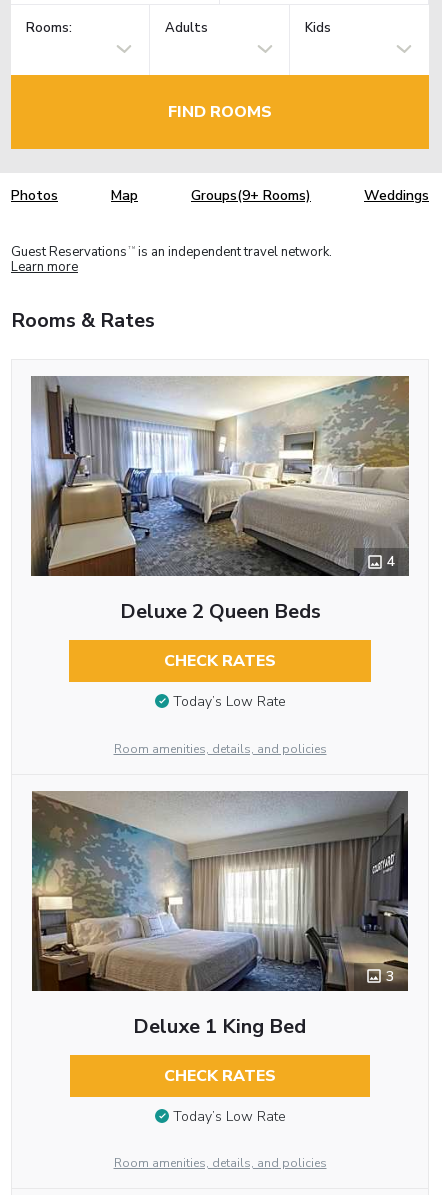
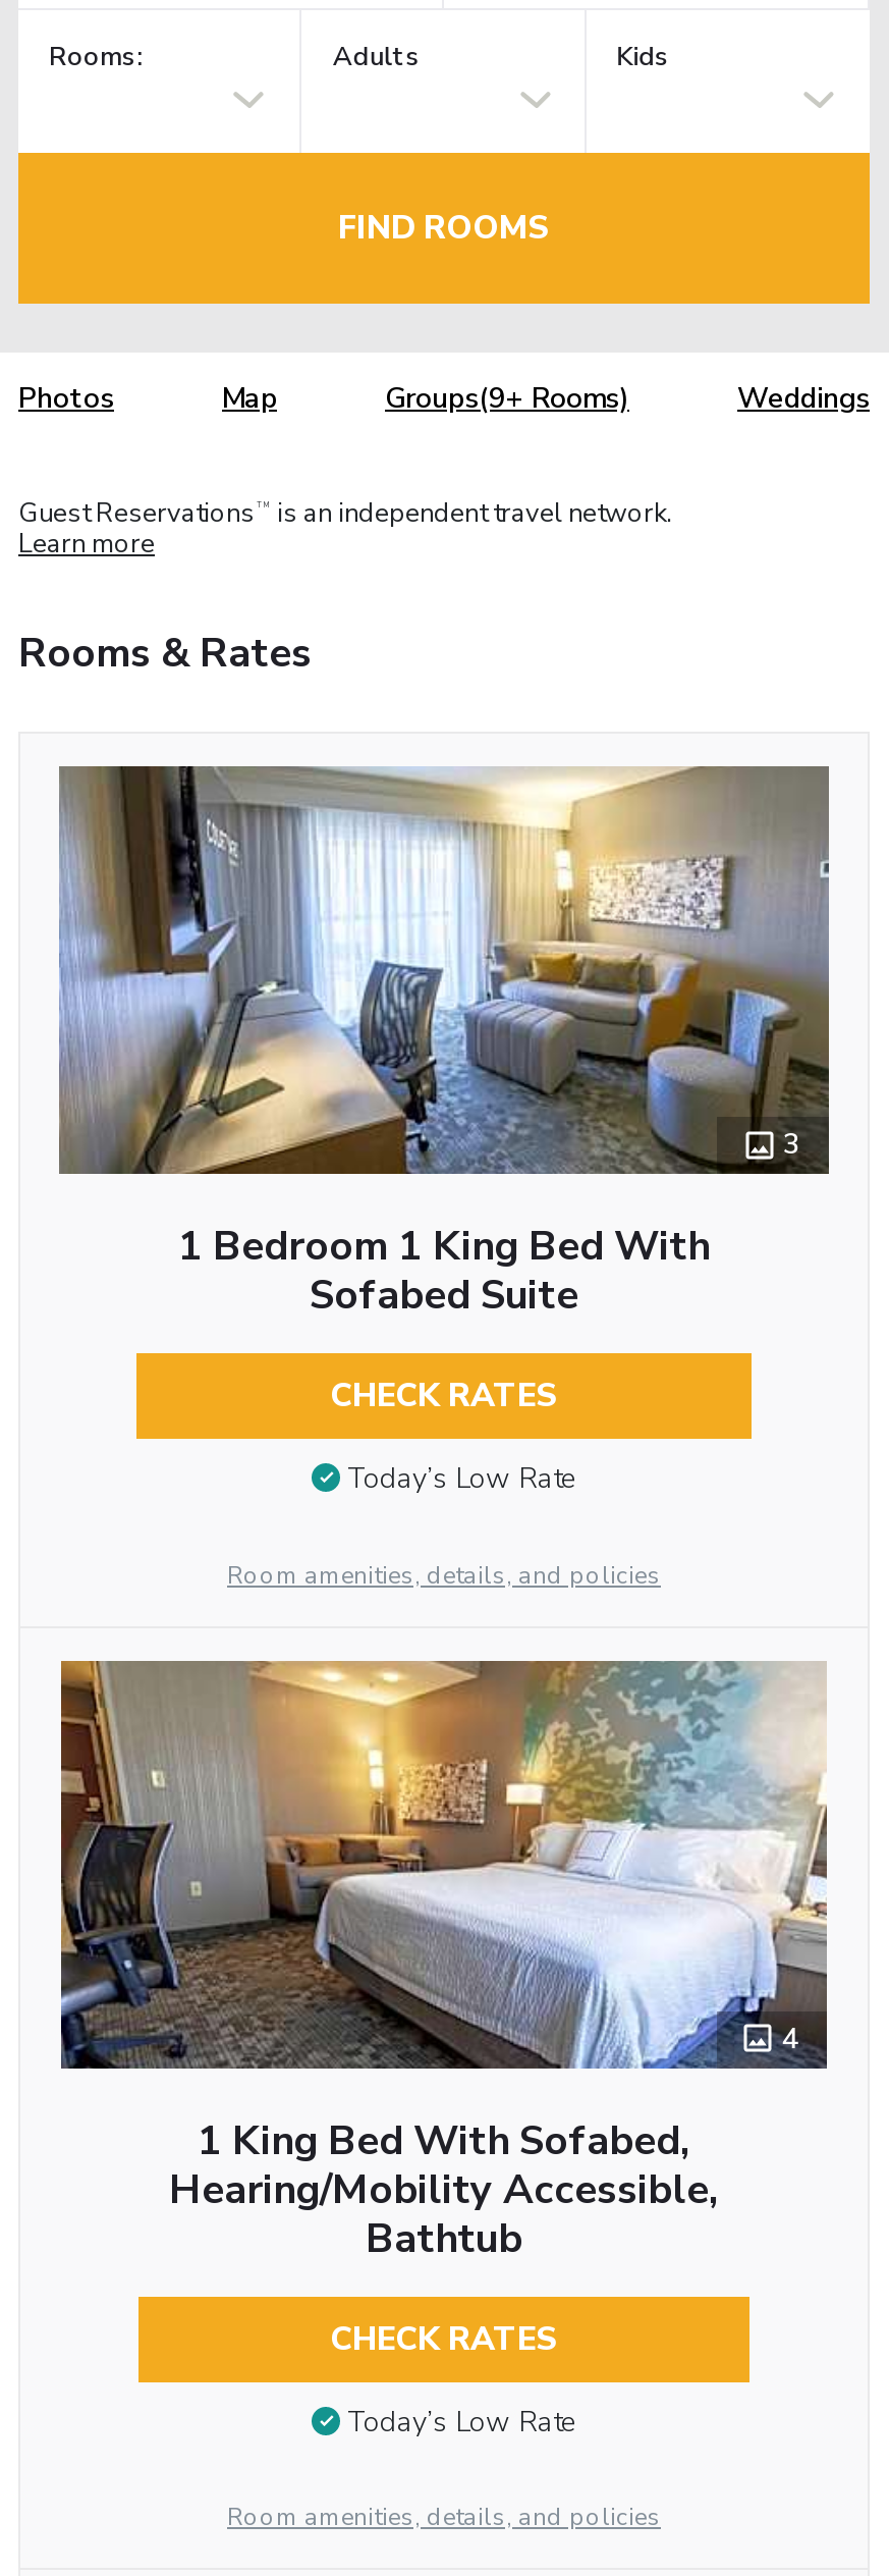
[32,376,409,576] [image] | 4 -> [61,766,829,1176] [image] | 3
[119,598,320,625] Deluxe 2 Queen Beds -> [178,1219,710,1322] 1 Bedroom 1 King Bed With | Sofabed Suite
[31,791,409,991] [image] | 3 -> [59,1659,829,2071] [image] | 4
[133,1013,306,1040] Deluxe 1 King Bed -> [169,2113,719,2266] 1 King Bed With Sofabed, | Hearing/Mobility Accessible, | Bathtub

